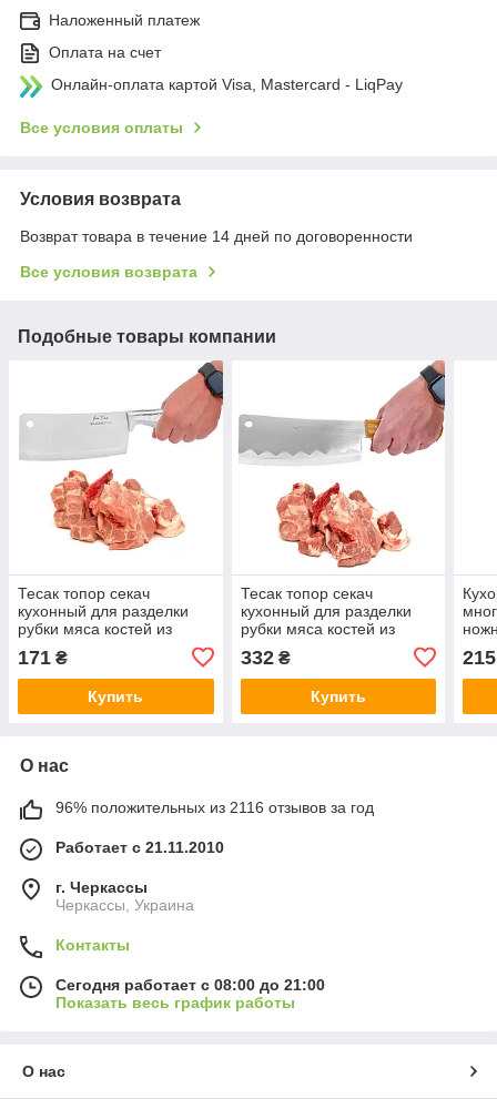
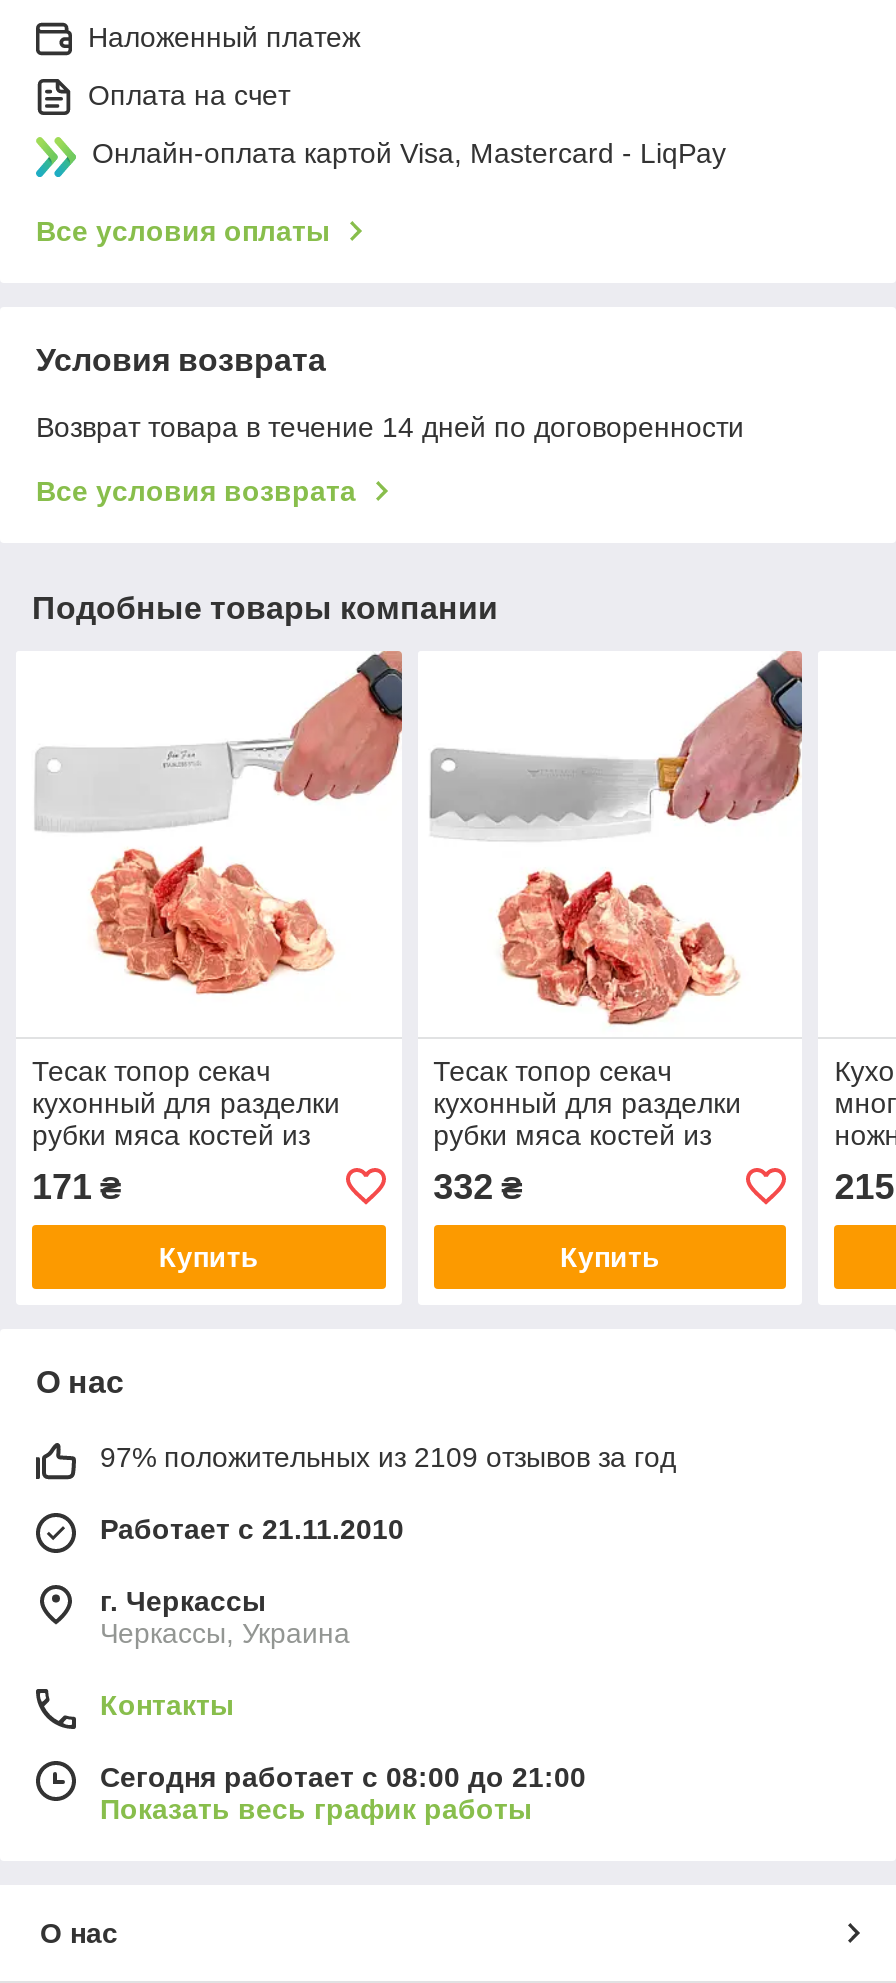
[55,798,374,816] 96% положительных из 2116 отзывов за год -> [100,1441,676,1473] 97% положительных из 2109 отзывов за год

